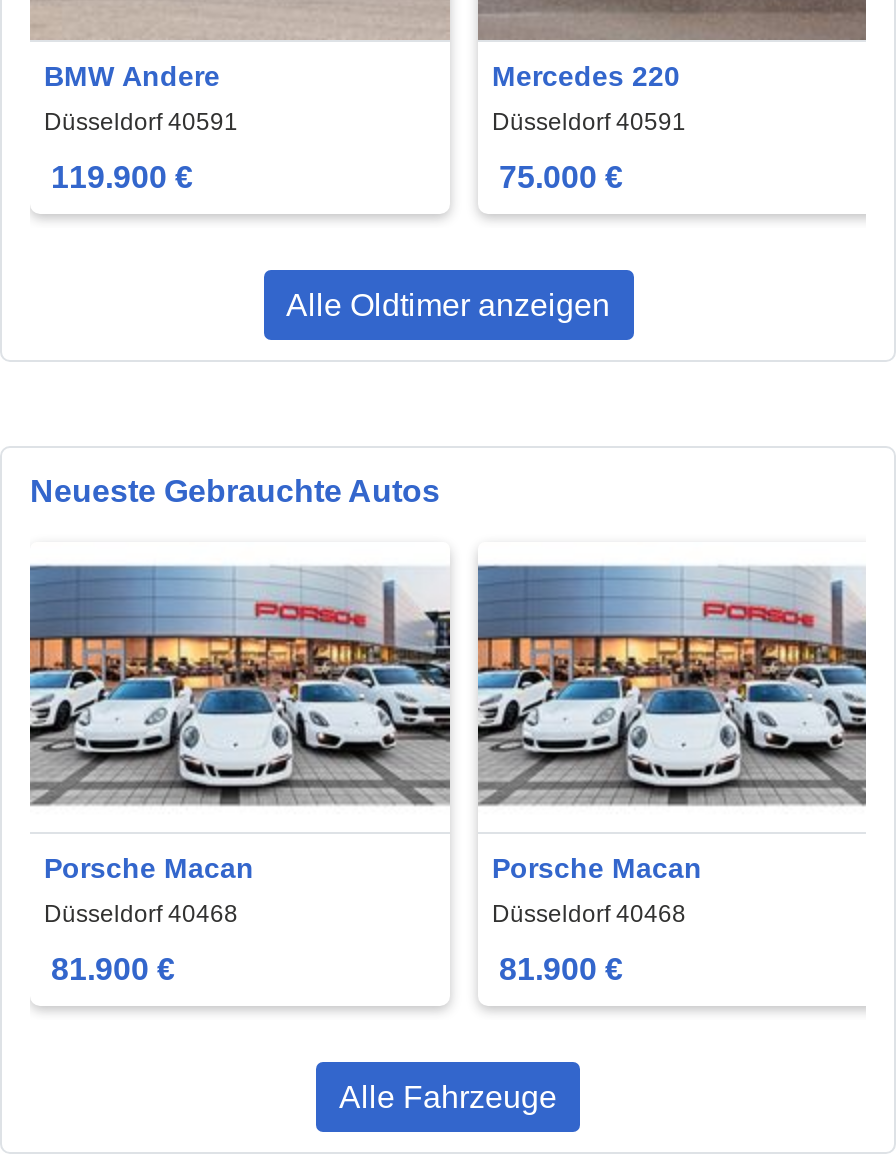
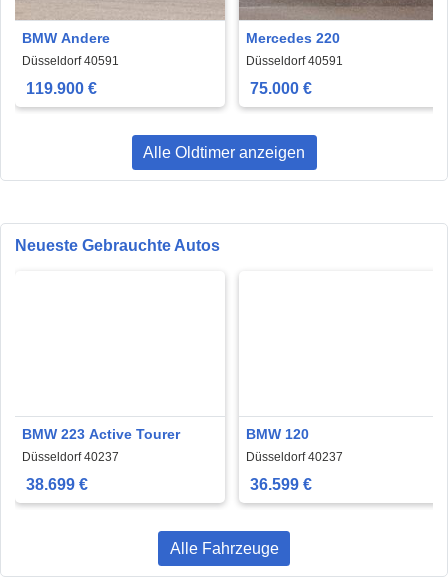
[28,564,452,808] [image] -> none
[476,564,868,808] [image] -> none
[44,853,254,885] Porsche Macan -> [22,426,180,442] BMW 223 Active Tourer
[492,853,702,885] Porsche Macan -> [246,426,309,442] BMW 120
[44,900,238,928] Düsseldorf 40468 -> [22,450,119,464] Düsseldorf 40237
[492,900,686,928] Düsseldorf 40468 -> [246,450,343,464] Düsseldorf 40237
[51,952,175,986] 81.900 € -> [25,476,87,493] 38.699 €
[499,952,623,986] 81.900 € -> [249,476,311,493] 36.599 €

